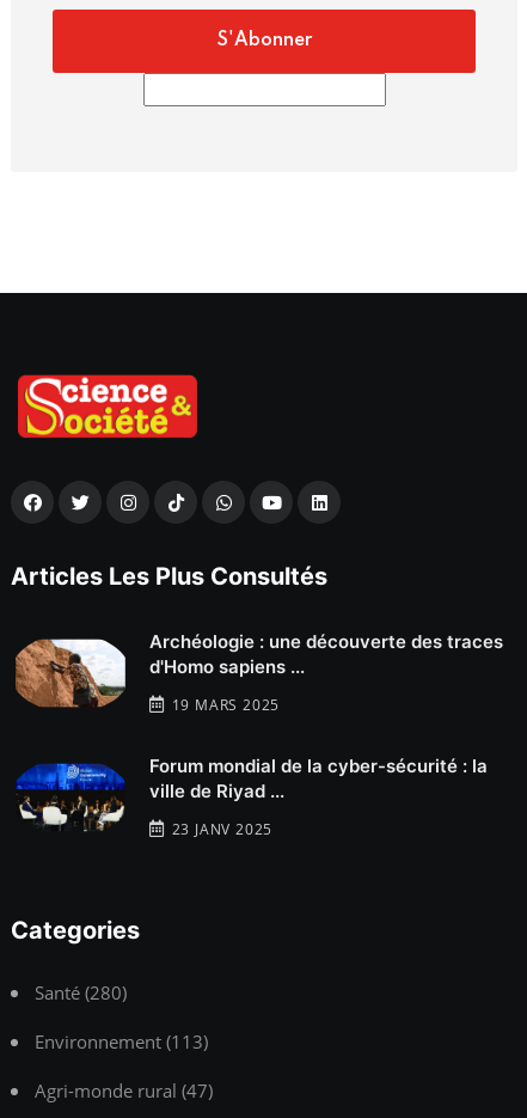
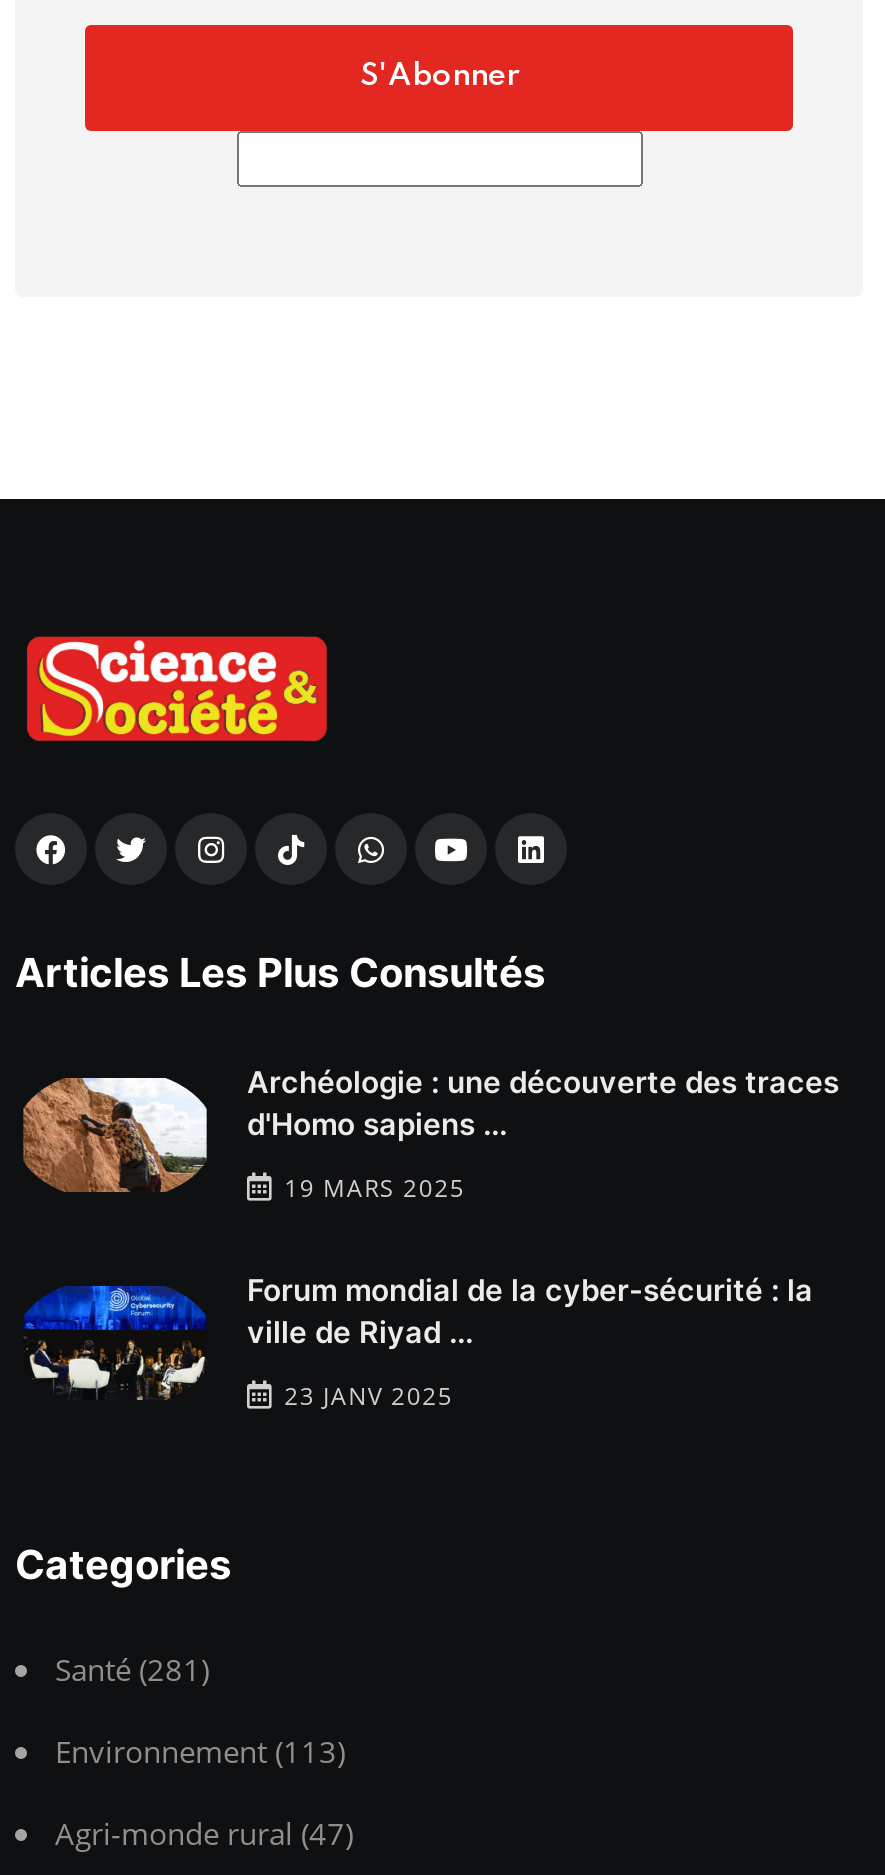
[35,981,127,1005] Santé (280) -> [55,1650,209,1690] Santé (281)

